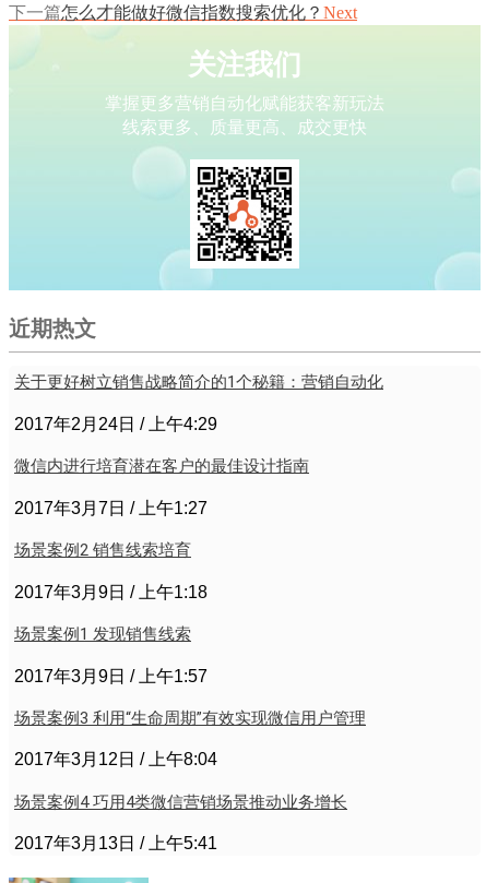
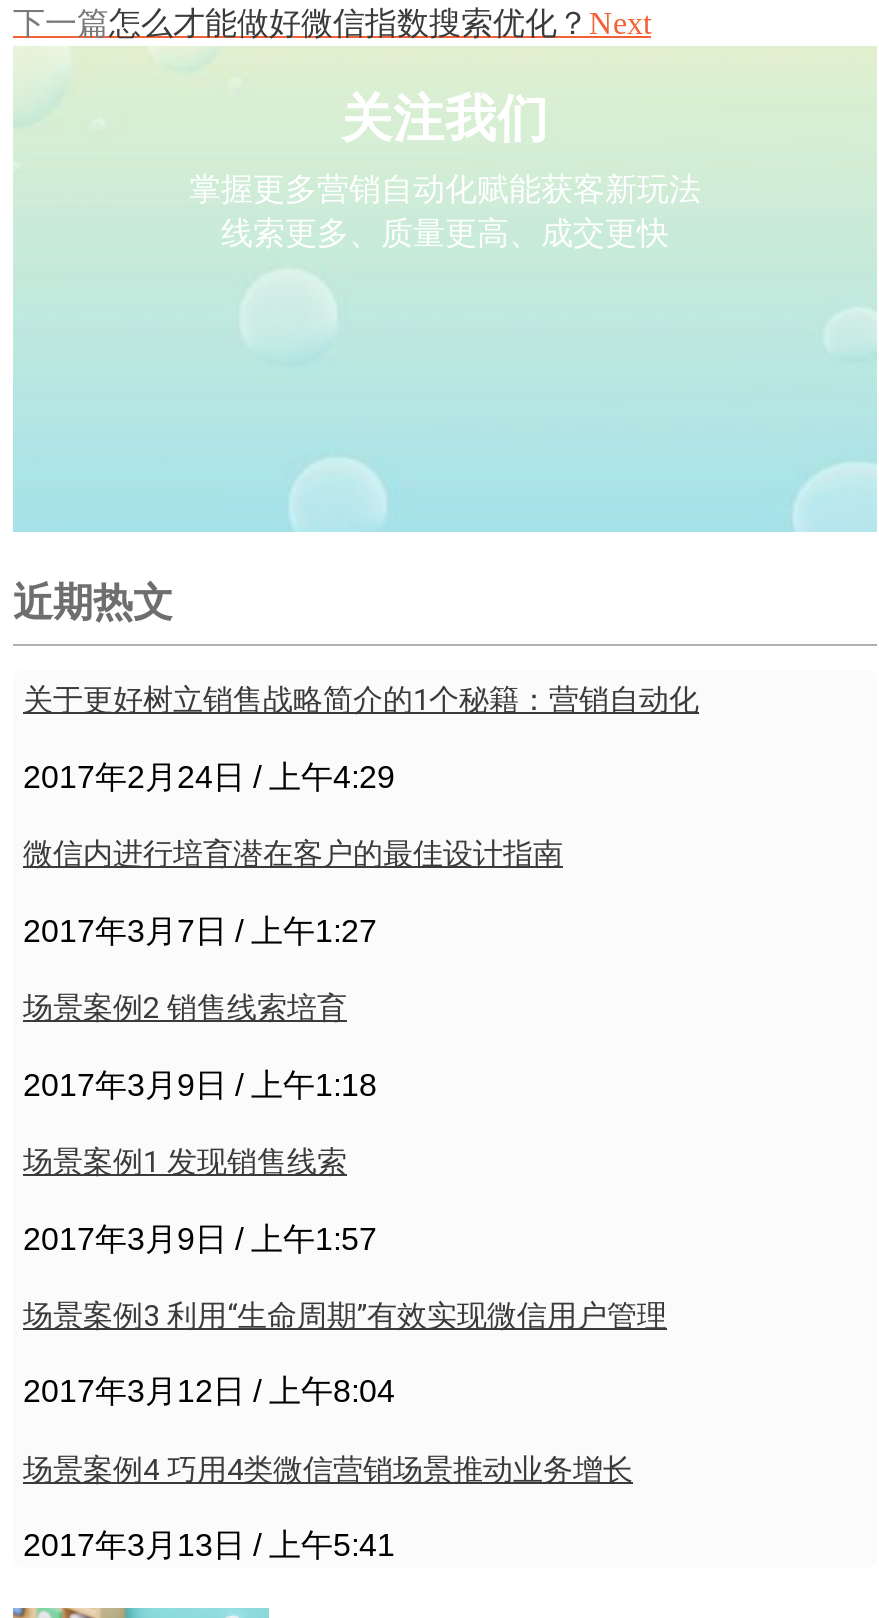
[189,159,300,270] [image] -> none

